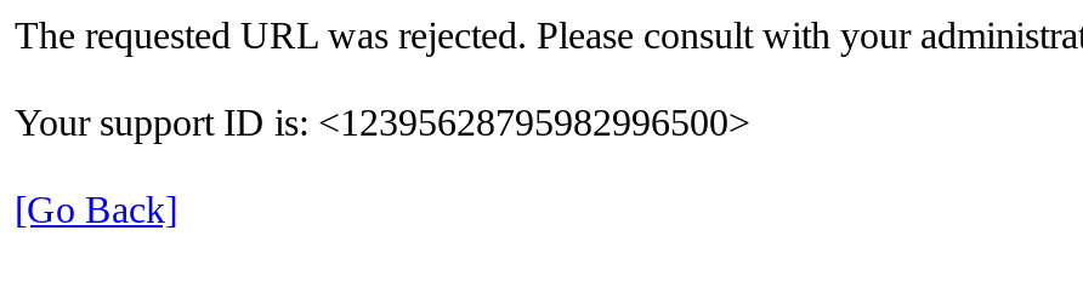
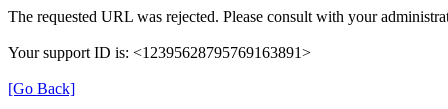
[15,102,750,143] Your support ID is: <12395628795982996500> -> [8,44,311,61] Your support ID is: <12395628795769163891>

